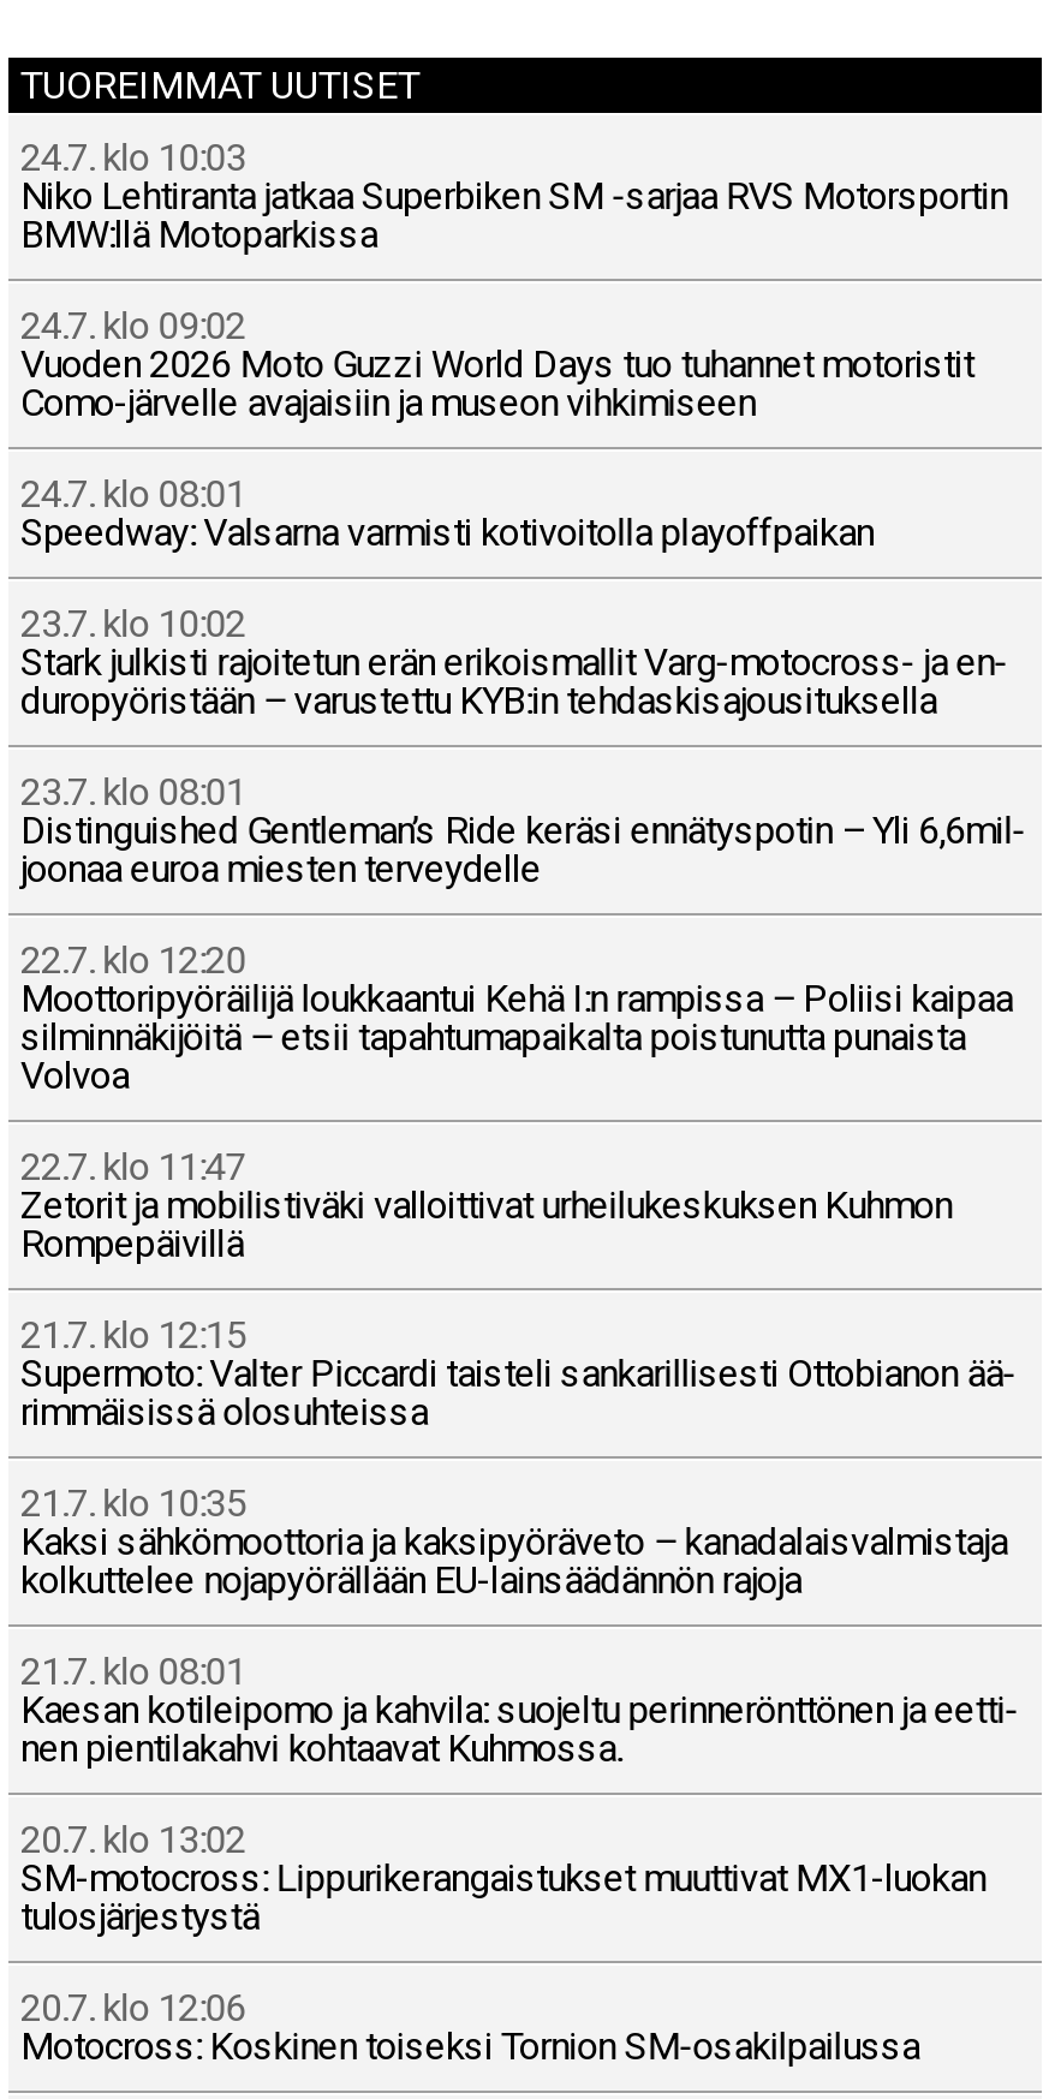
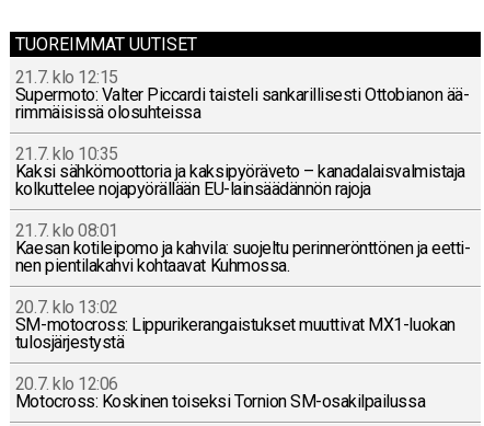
[20,134,1027,1265] 24.7. klo 10:03 | Niko Lehtiranta jatkaa Superbiken SM -sarjaa RVS Motorsportin | BMW:llä Motoparkissa | 24.7. klo 09:02 | Vuoden 2026 Moto Guzzi World Days tuo tuhannet motoristit | Como-järvelle avajaisiin ja museon vihkimiseen | 24.7. klo 08:01 | Speedway: Valsarna varmisti kotivoitolla playoffpaikan | 23.7. klo 10:02 | Stark julkisti rajoitetun erän erikoismallit Varg-motocross- ja en | duropyöristään – varustettu KYB:in tehdaskisajousituksella | 23.7. klo 08:01 | Distinguished Gentleman’s Ride keräsi ennätyspotin – Yli 6,6mil | joonaa euroa miesten terveydelle | 22.7. klo 12:20 | Moottoripyöräilijä loukkaantui Kehä I:n rampissa – Poliisi kaipaa | silminnäkijöitä – etsii tapahtumapaikalta poistunutta punaista | Volvoa | 22.7. klo 11:47 | Zetorit ja mobilistiväki valloittivat urheilukeskuksen Kuhmon | Rompepäivillä -> none

